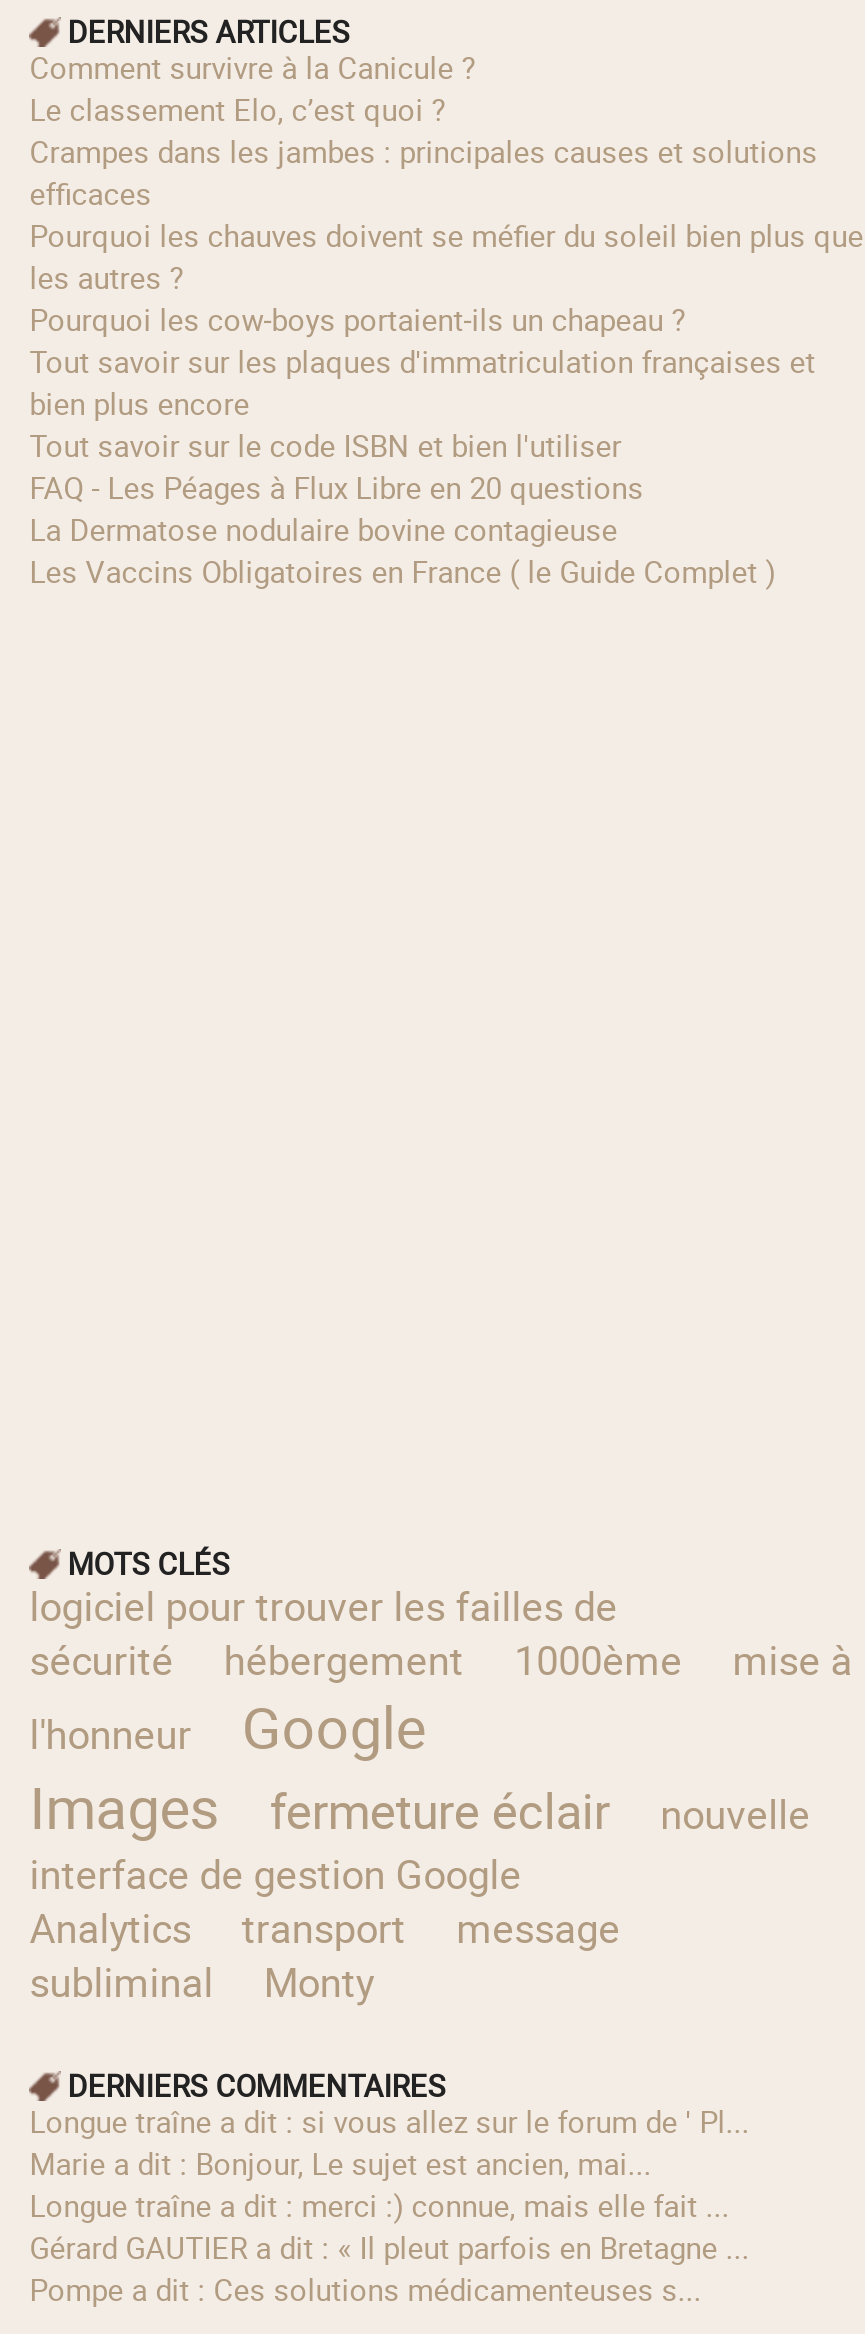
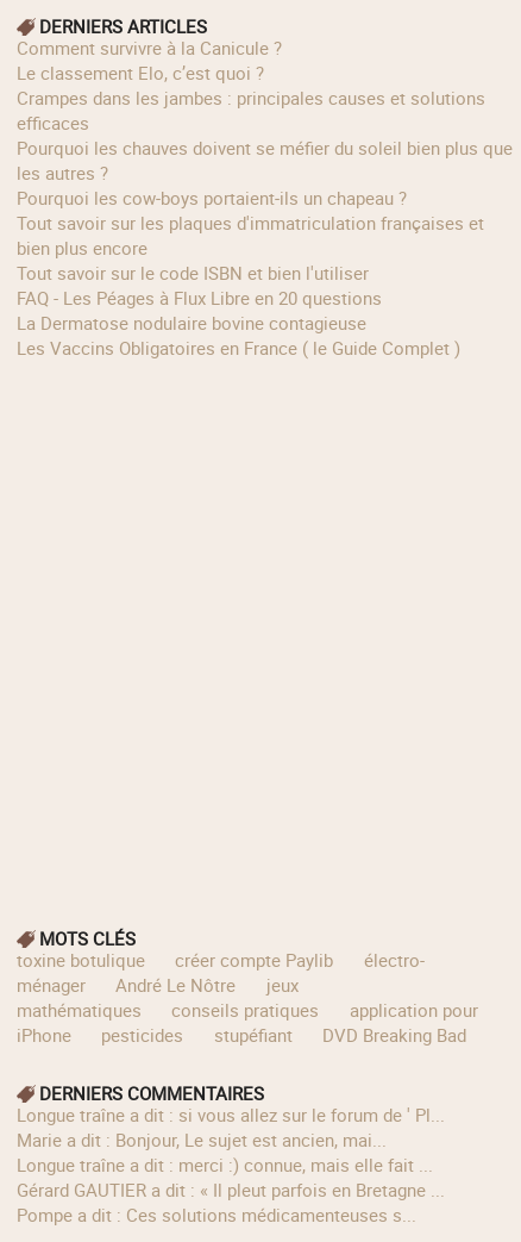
[29,1579,853,2009] logiciel pour trouver les failles de | sécurité | hébergement | 1000ème | mise à | l'honneur | Google | Images | fermeture éclair | nouvelle | interface de gestion Google | Analytics | transport | message | subliminal | Monty -> [17,948,478,1047] toxine botulique | créer compte Paylib | électro- | ménager | André Le Nôtre | jeux | mathématiques | conseils pratiques | application pour | iPhone | pesticides | stupéfiant | DVD Breaking Bad

